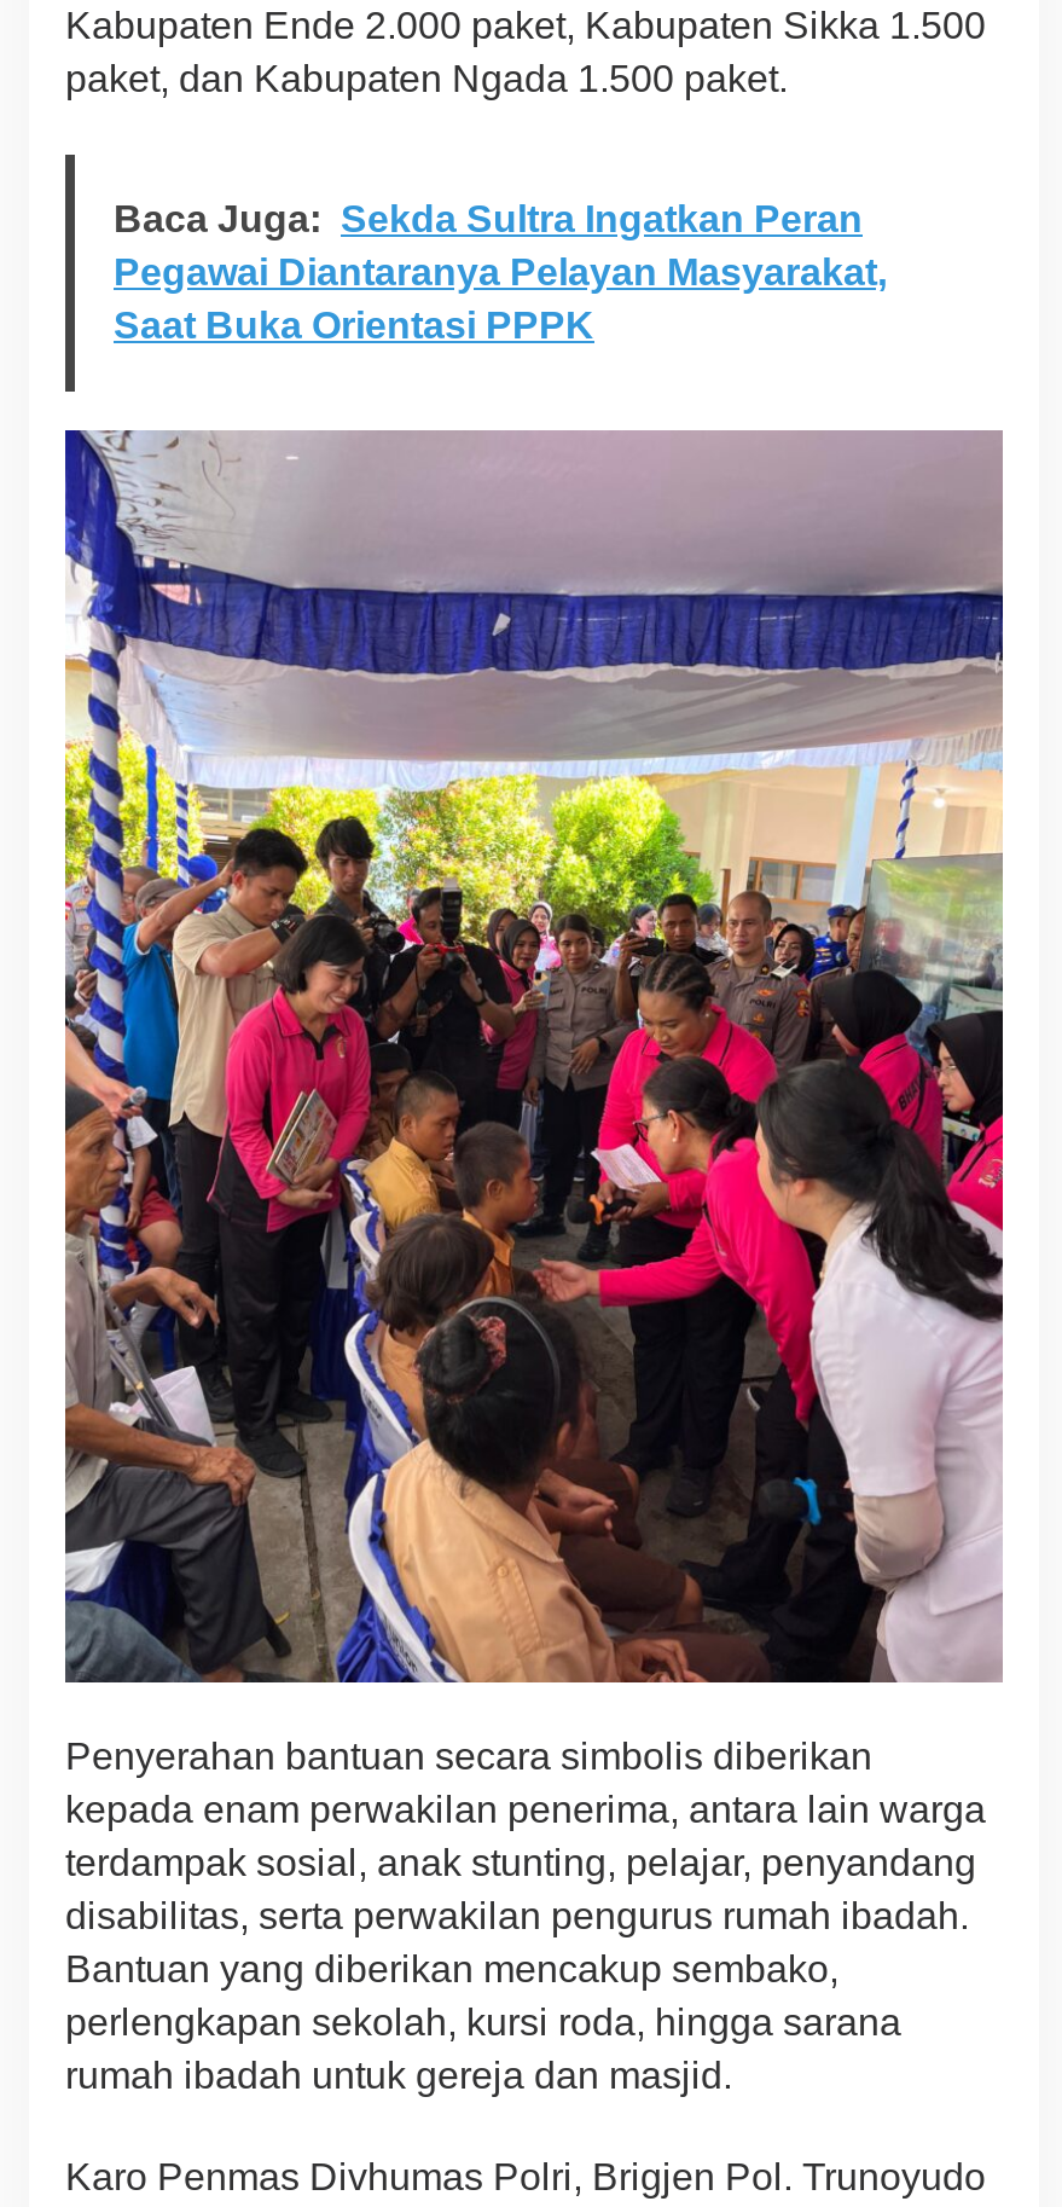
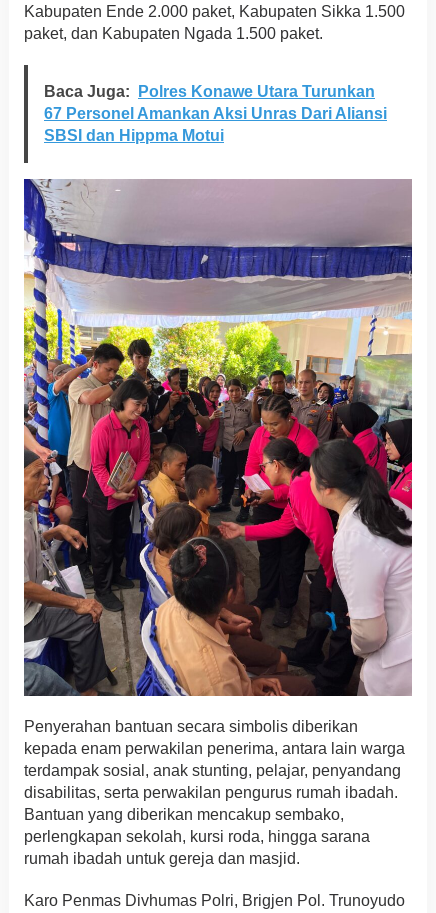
[114,199,887,347] Baca Juga: Sekda Sultra Ingatkan Peran | Pegawai Diantaranya Pelayan Masyarakat, | Saat Buka Orientasi PPPK -> [44,82,387,143] Baca Juga: Polres Konawe Utara Turunkan | 67 Personel Amankan Aksi Unras Dari Aliansi | SBSI dan Hippma Motui

